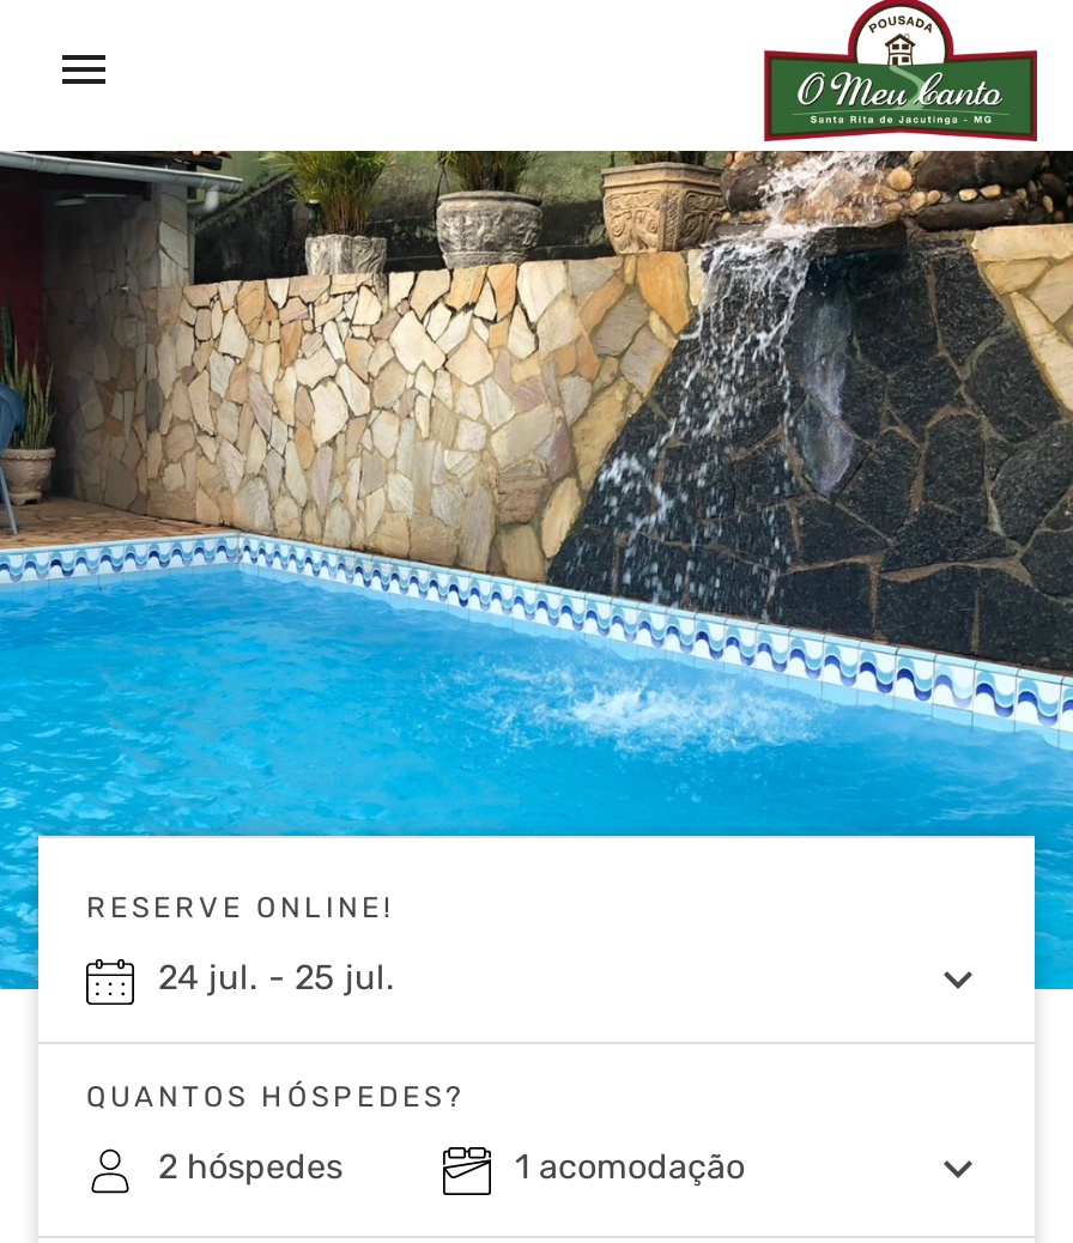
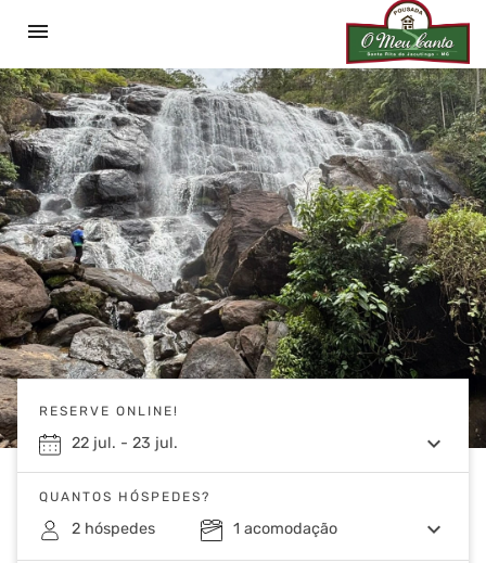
[7,148,1066,1000] [image] | 24 jul. - 25 jul. -> [3,67,483,453] [image] | 22 jul. - 23 jul.

